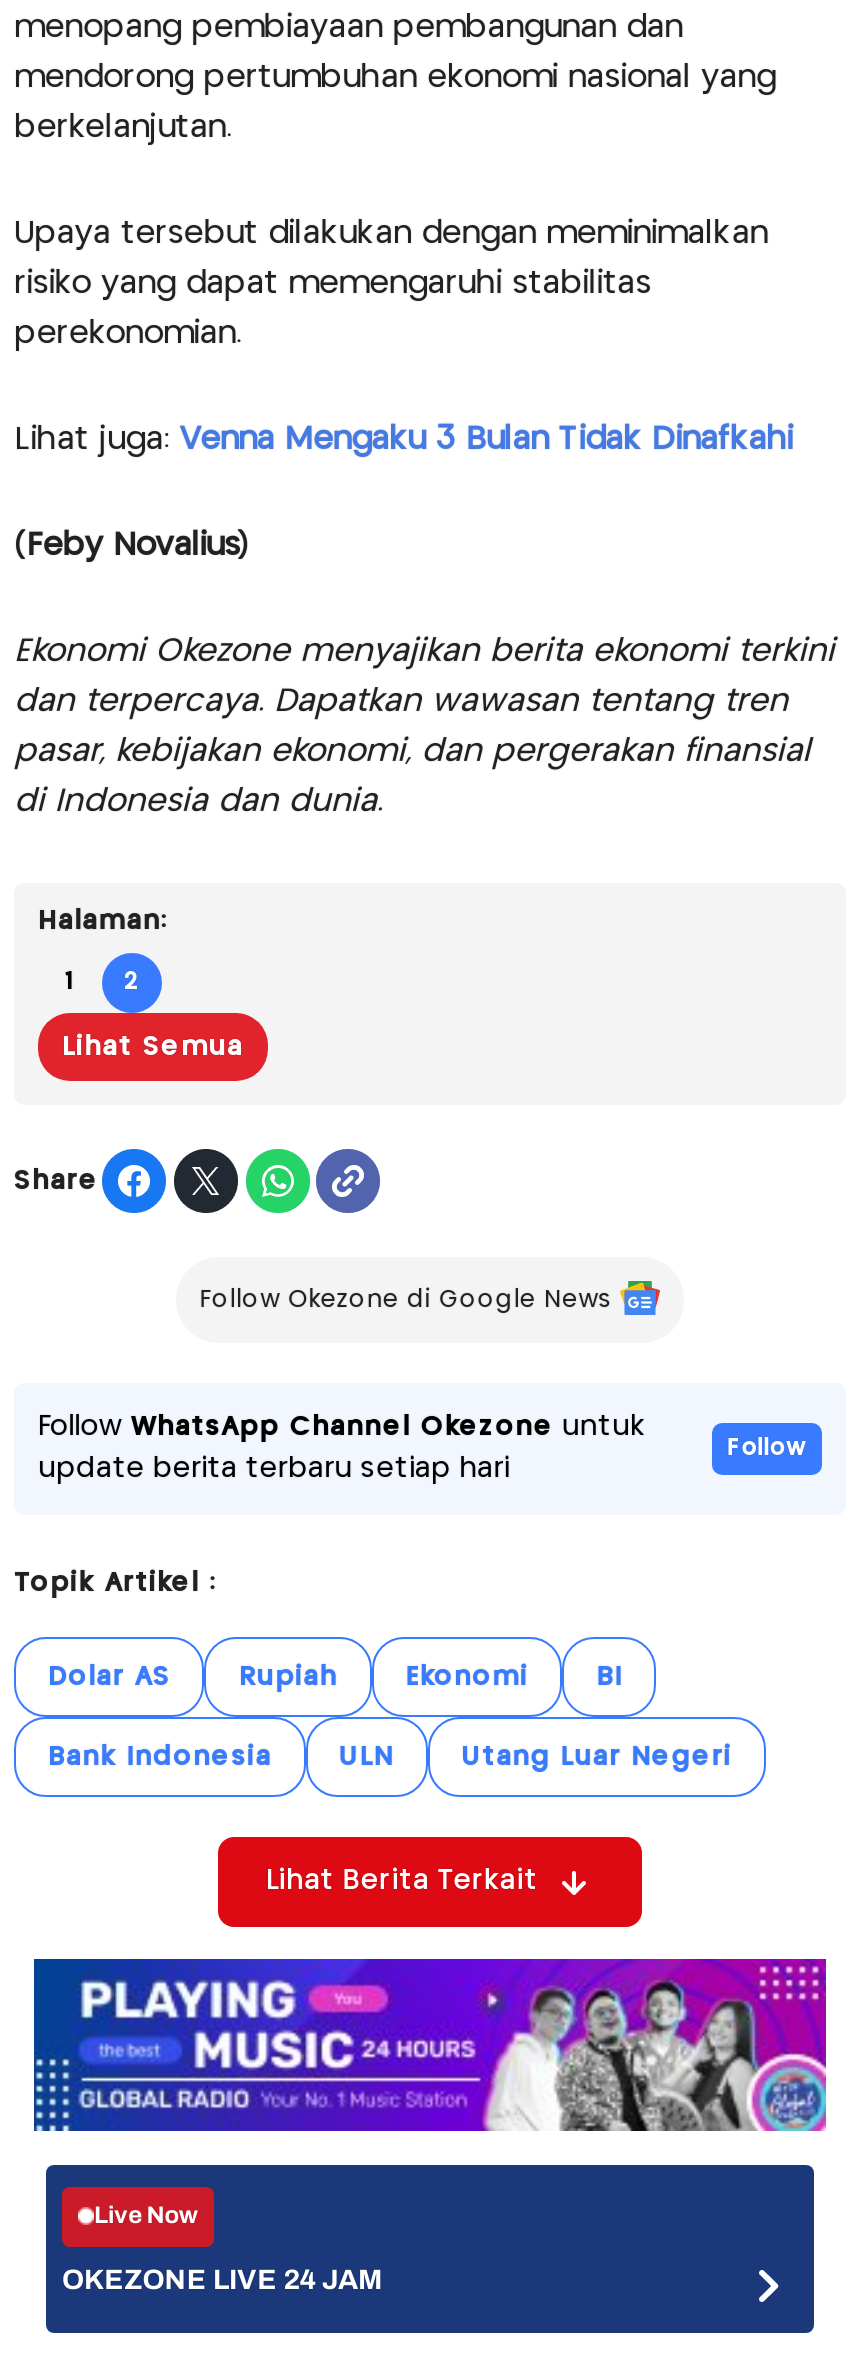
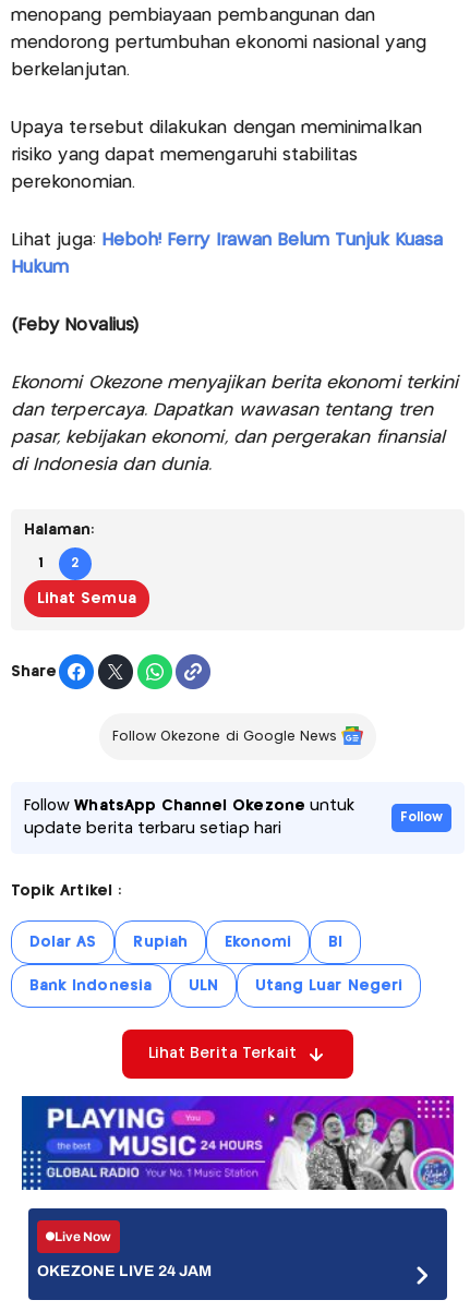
[14,425,792,455] Lihat juga: Venna Mengaku 3 Bulan Tidak Dinafkahi -> [11,233,443,276] Lihat juga: Heboh! Ferry Irawan Belum Tunjuk Kuasa | Hukum

